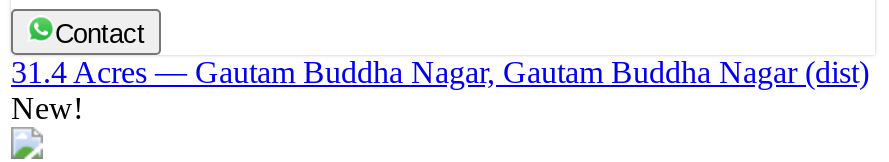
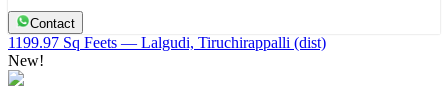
[11,56,869,90] 31.4 Acres— Gautam Buddha Nagar, Gautam Buddha Nagar (dist) -> [8,34,326,51] 1199.97 Sq Feets— Lalgudi, Tiruchirappalli (dist)

